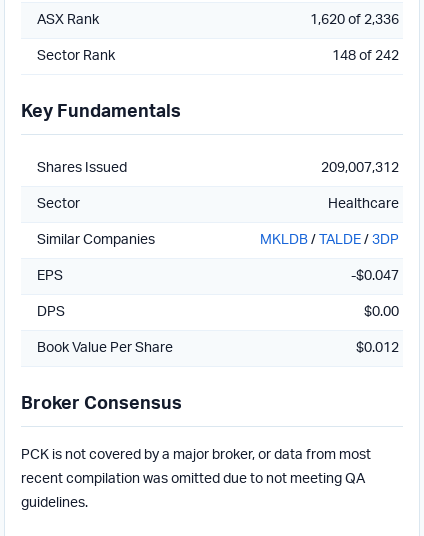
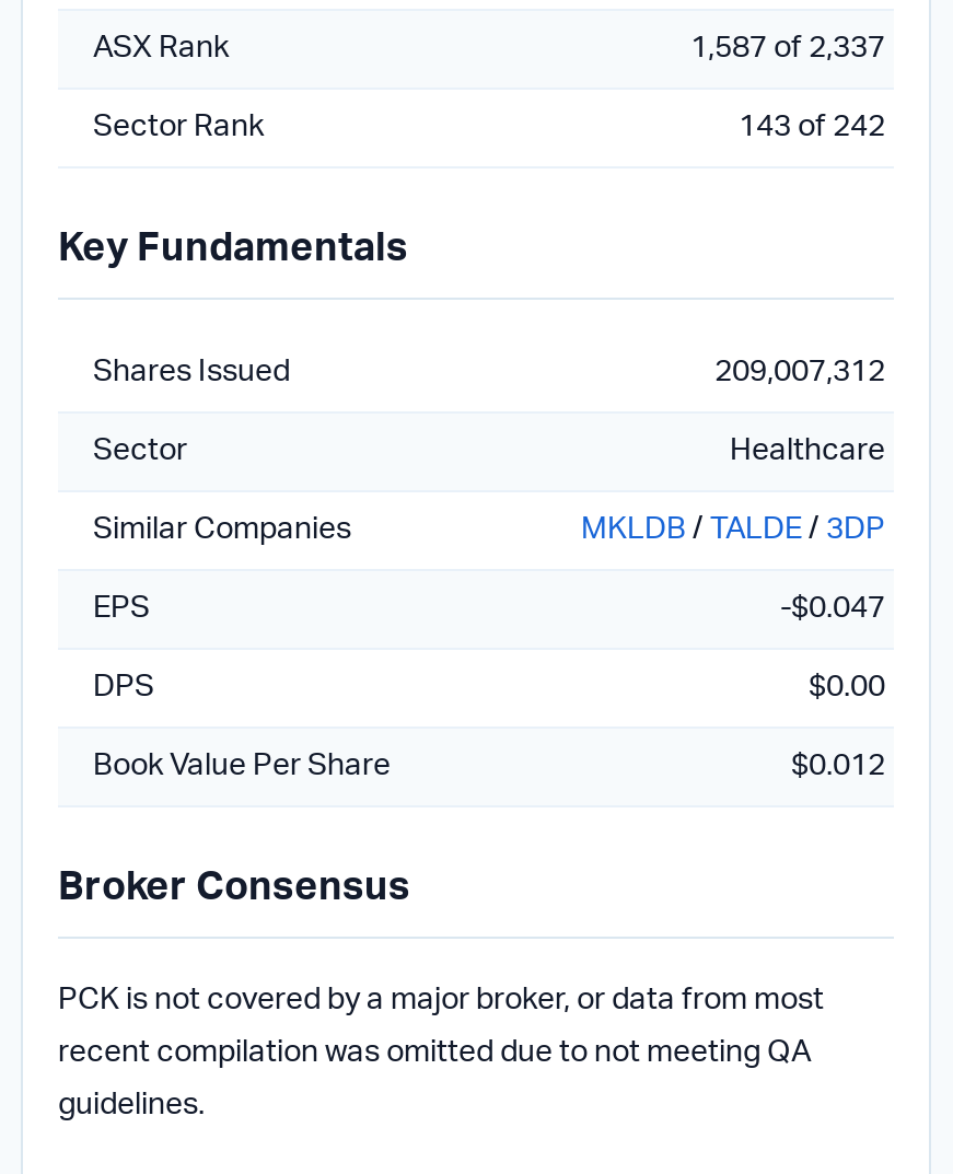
[310,13,399,27] 1,620 of 2,336 -> [690,34,885,65] 1,587 of 2,337
[332,49,399,63] 148 of 242 -> [739,113,885,143] 143 of 242

